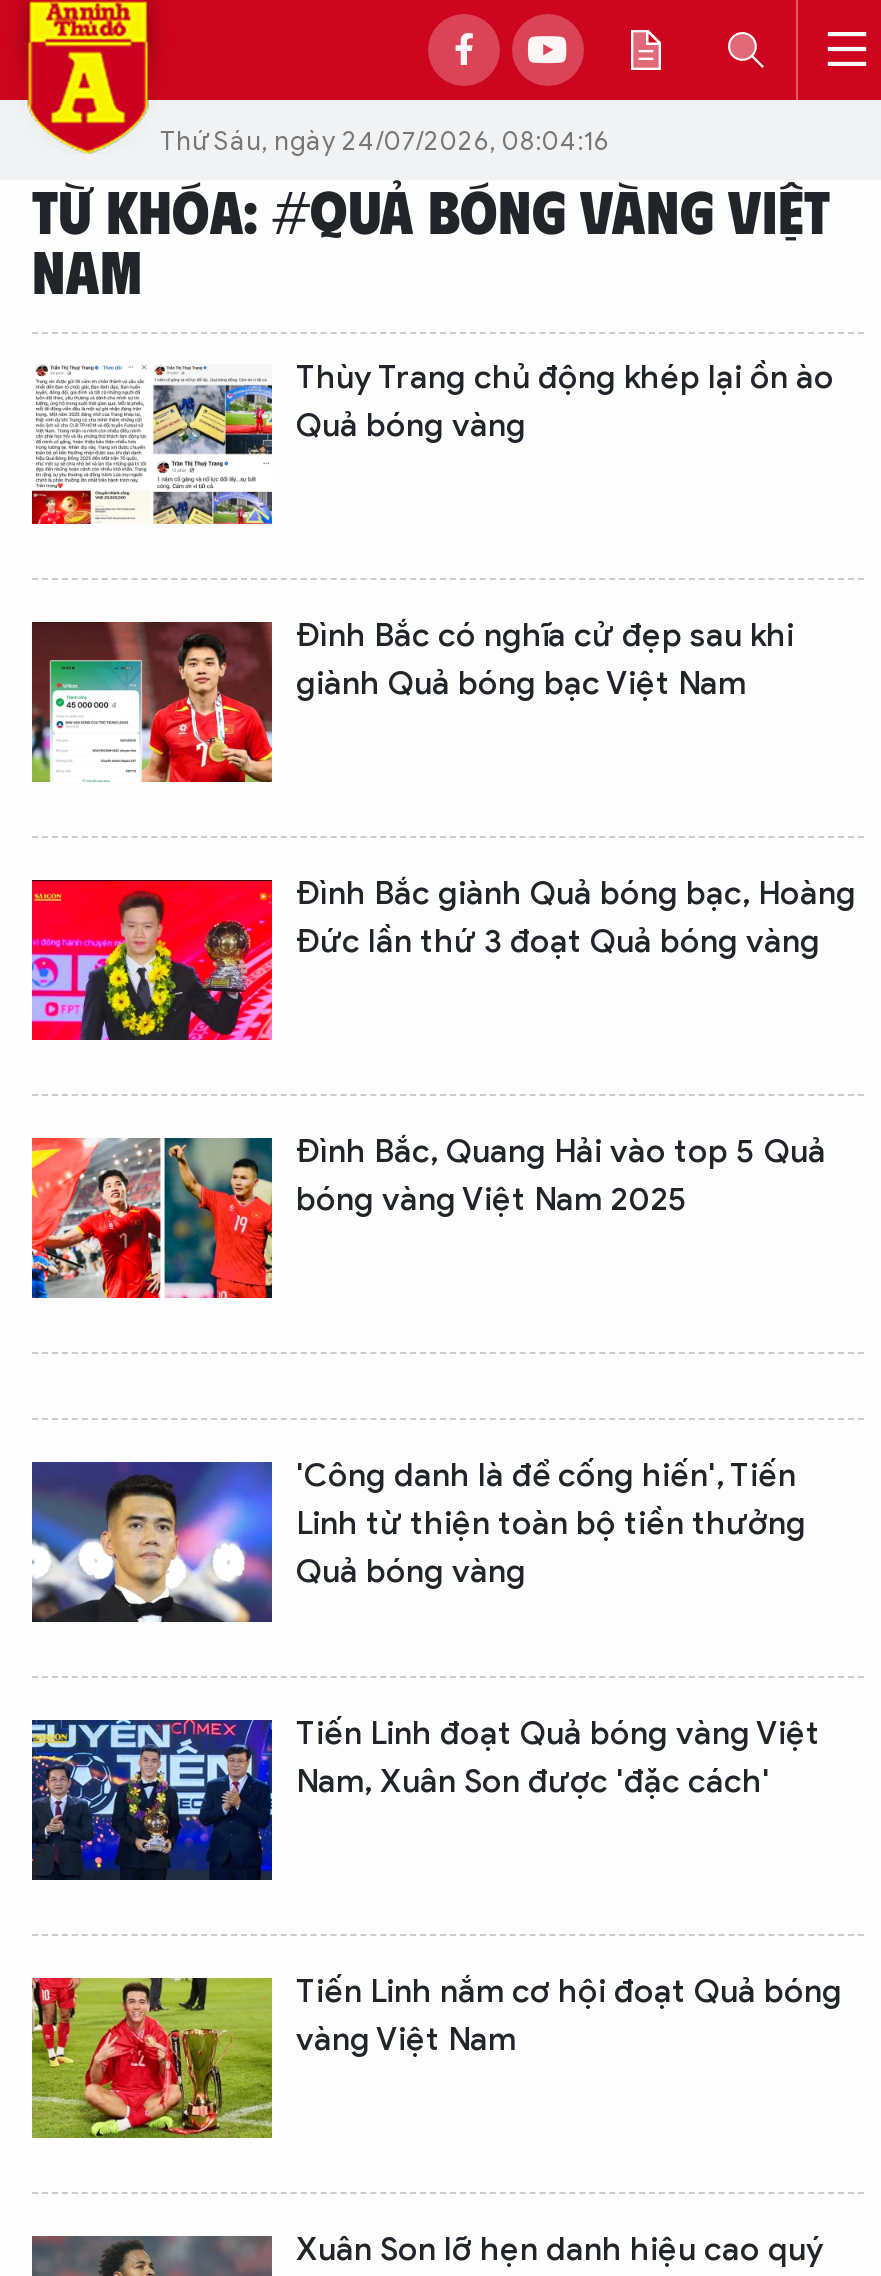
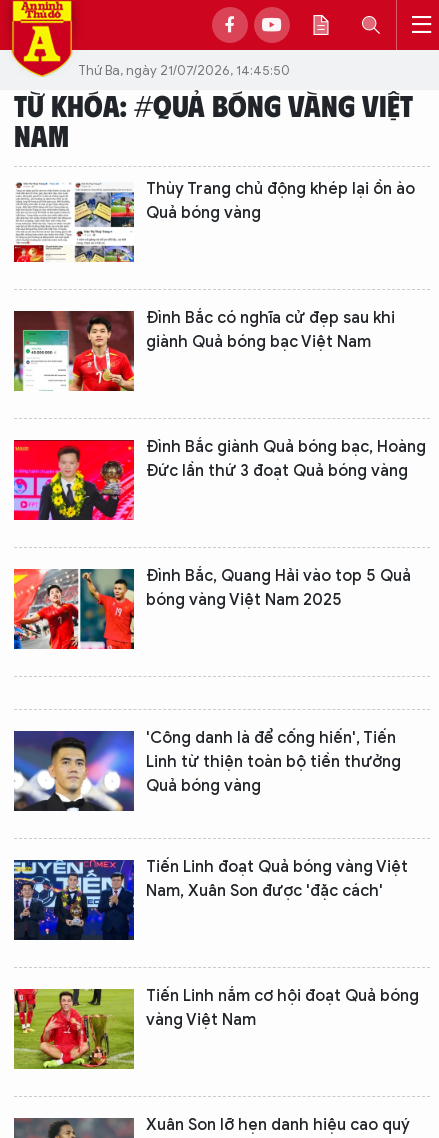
[160,123,610,157] Thứ Sáu, ngày 24/07/2026, 08:04:16 -> [78,61,290,78] Thứ Ba, ngày 21/07/2026, 14:45:50

